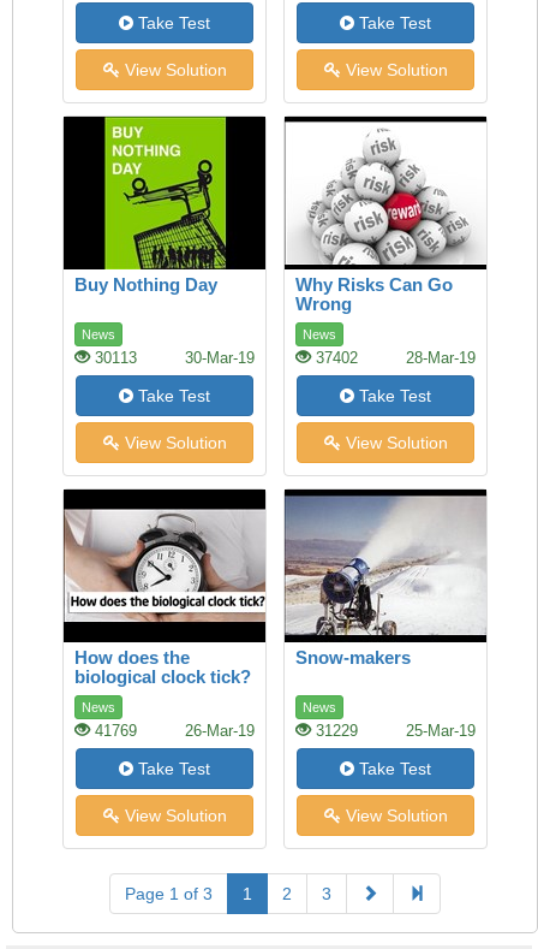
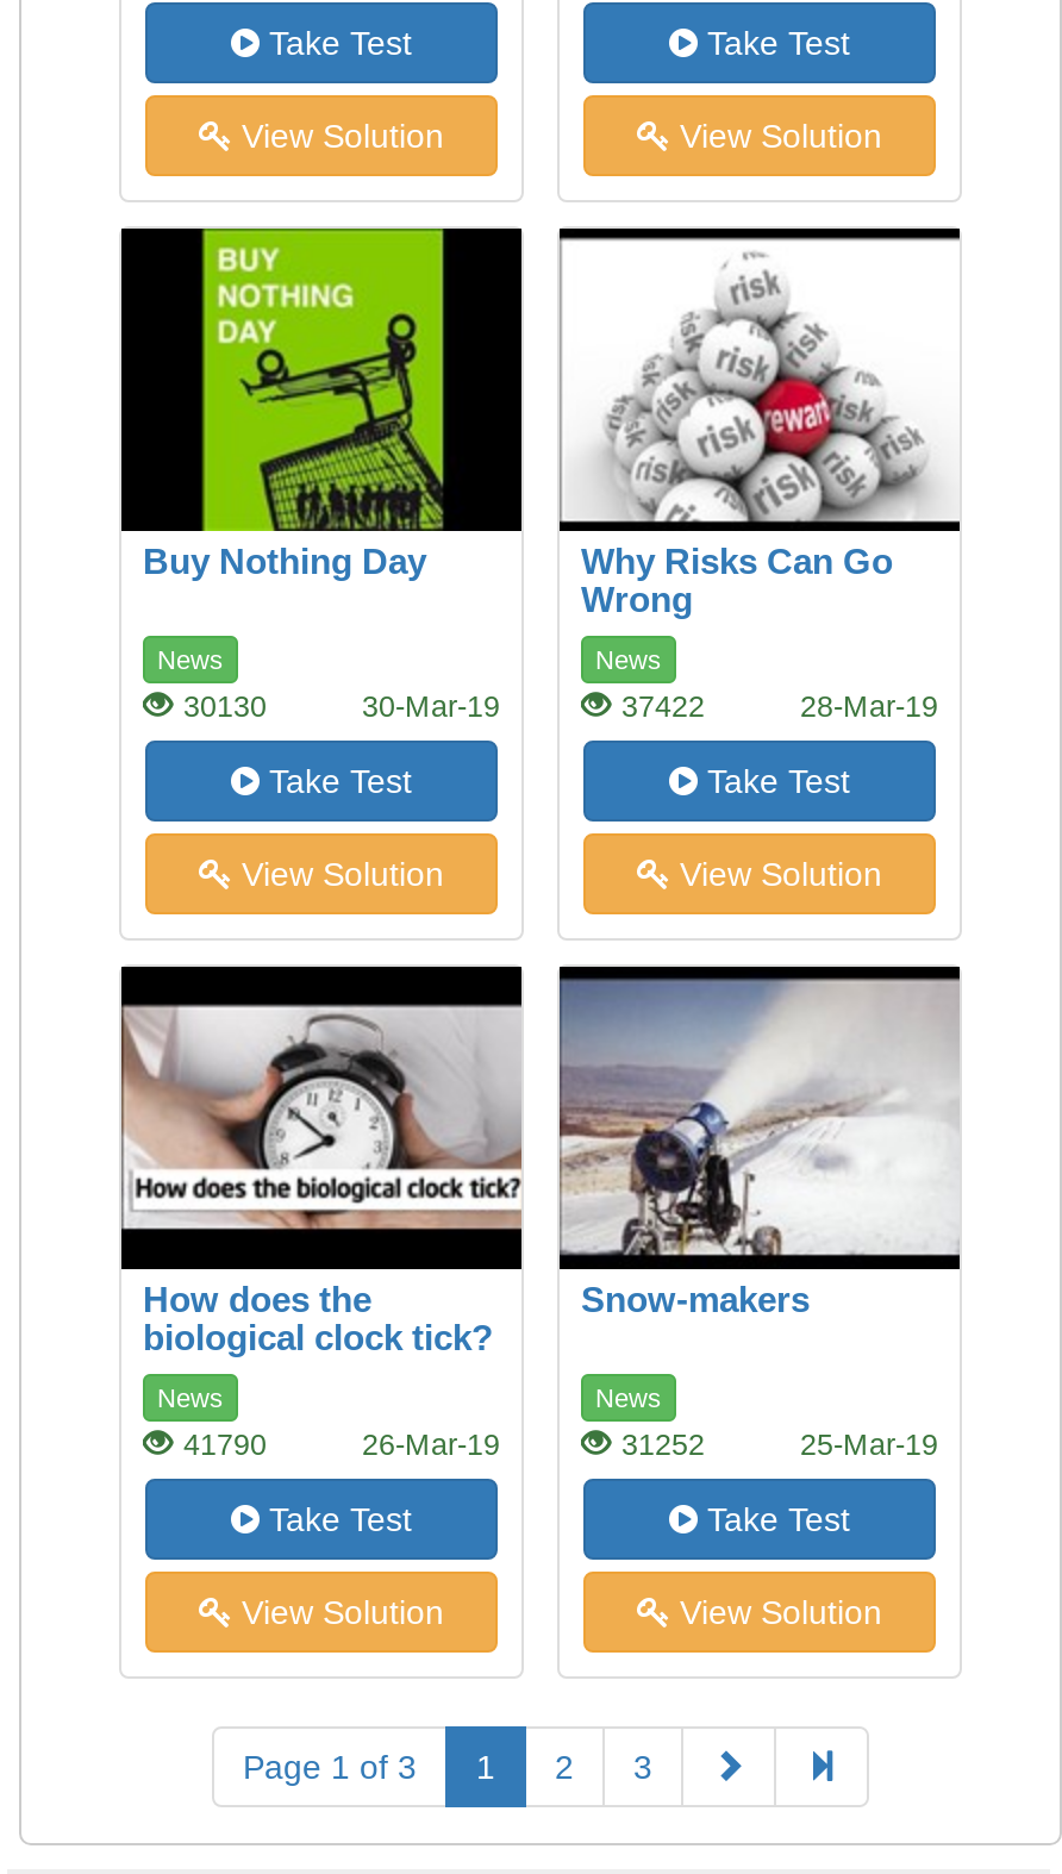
[90,350,137,367] 30113 -> [174,691,267,724] 30130
[311,350,358,367] 37402 -> [612,691,705,724] 37422
[90,723,137,740] 41769 -> [174,1429,267,1462] 41790
[311,723,358,740] 31229 -> [612,1429,705,1462] 31252

